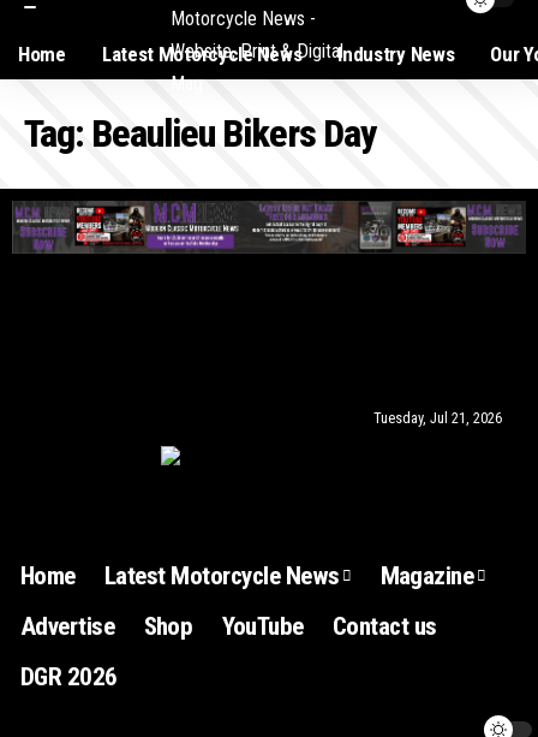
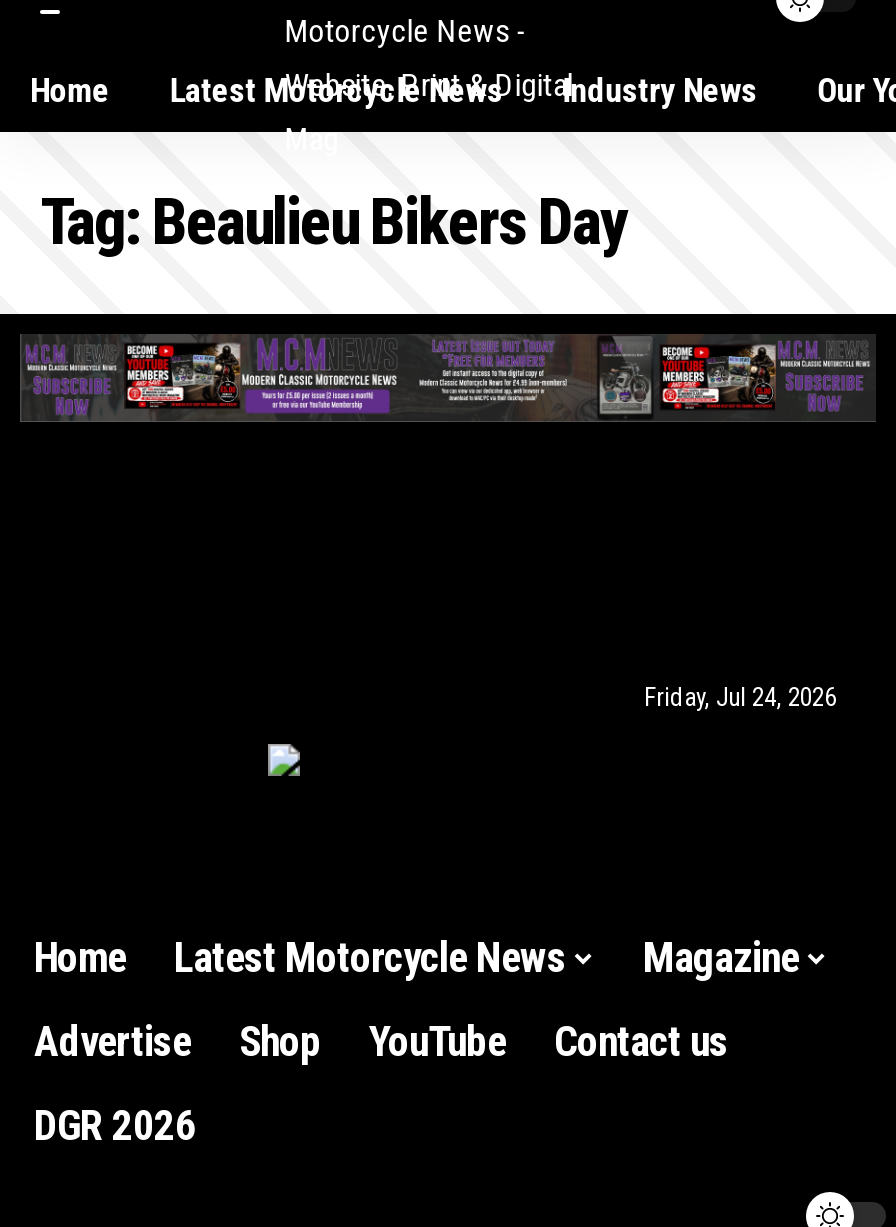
[373,408,502,426] Tuesday, Jul 21, 2026 -> [644,681,836,711] Friday, Jul 24, 2026

